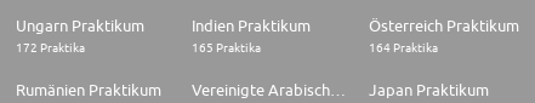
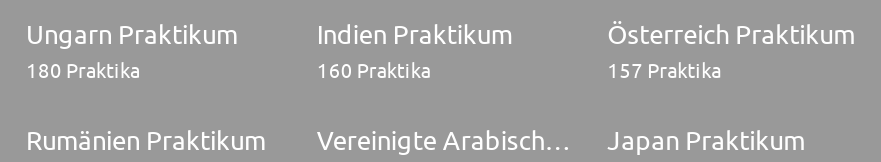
[16,40,85,55] 172 Praktika -> [26,58,140,82] 180 Praktika
[192,40,261,55] 165 Praktika -> [317,58,431,82] 160 Praktika
[368,40,438,55] 164 Praktika -> [607,58,721,82] 157 Praktika

